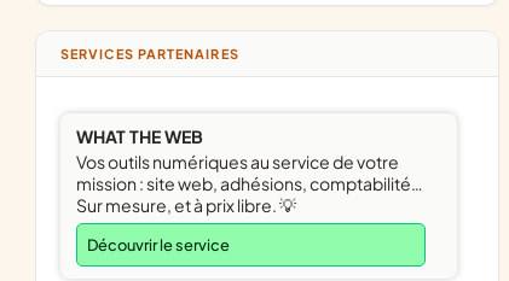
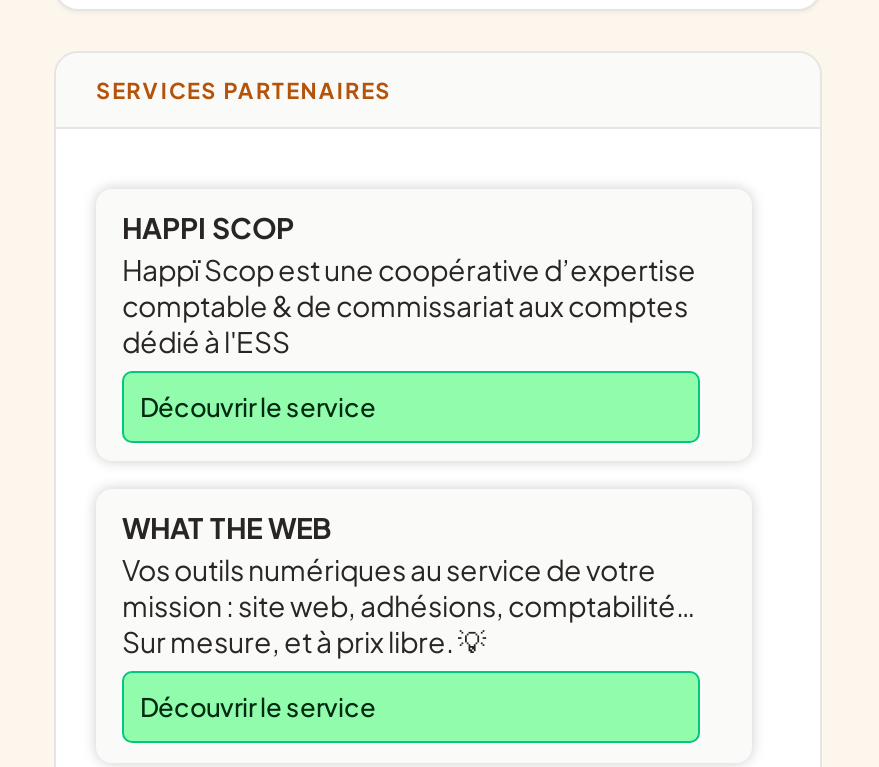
none -> [122,208,696,422] HAPPI SCOP | Happï Scop est une coopérative d’expertise | comptable & de commissariat aux comptes | dédié à l'ESS | Découvrir le service

